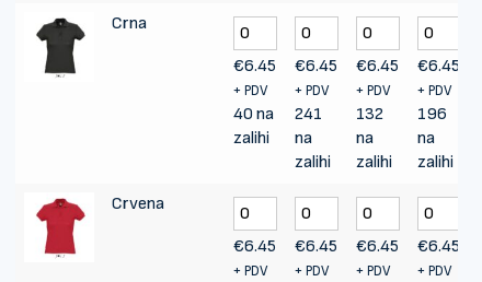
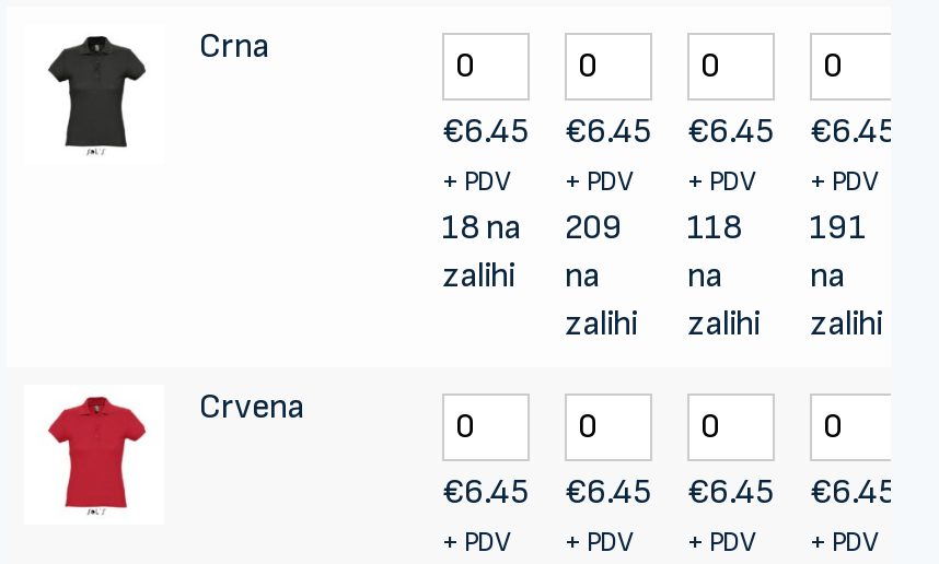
[233,103,274,124] 40 na -> [442,207,521,248] 18 na
[295,103,322,124] 241 -> [565,207,624,248] 209
[356,103,383,124] 132 -> [687,207,742,248] 118
[417,103,447,124] 196 -> [810,207,867,248] 191

